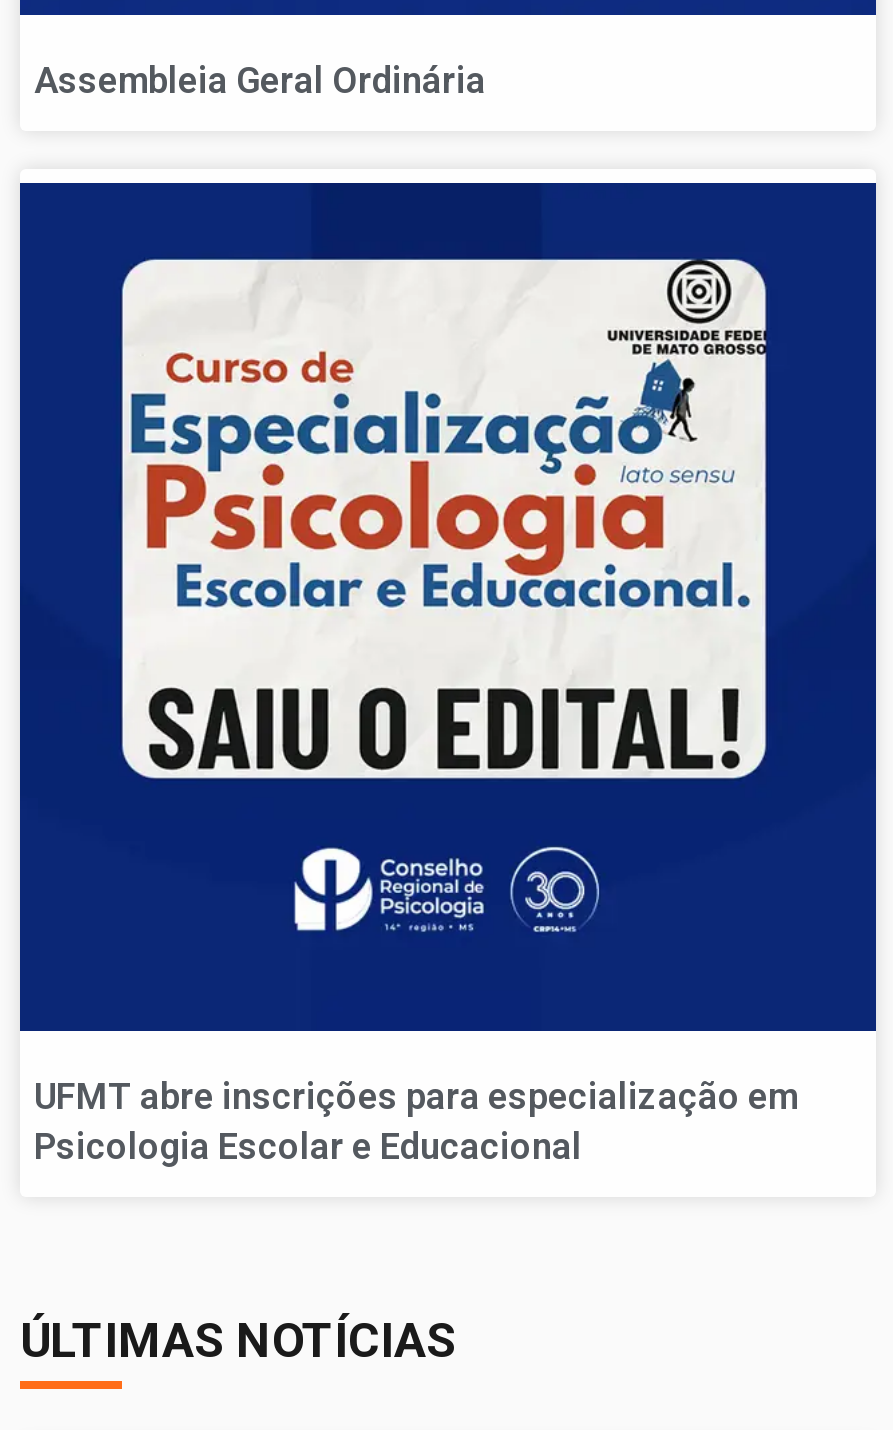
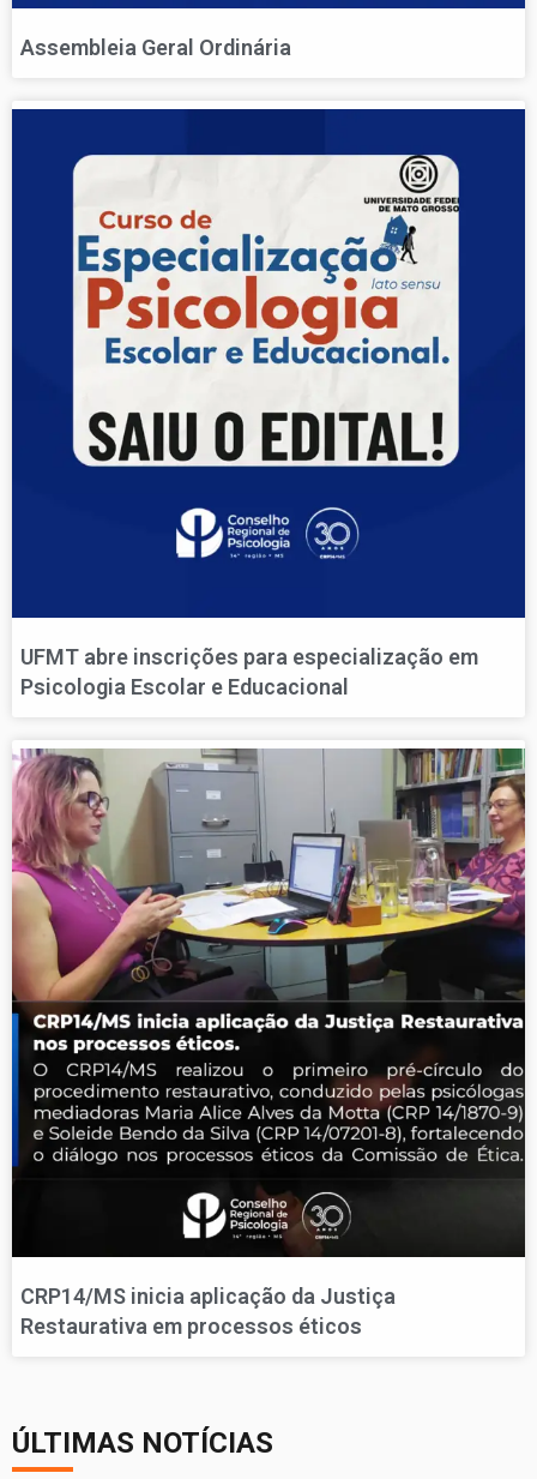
none -> [11,747,526,1338] [image] | CRP14/MS inicia aplicação da Justiça | Restaurativa em processos éticos

